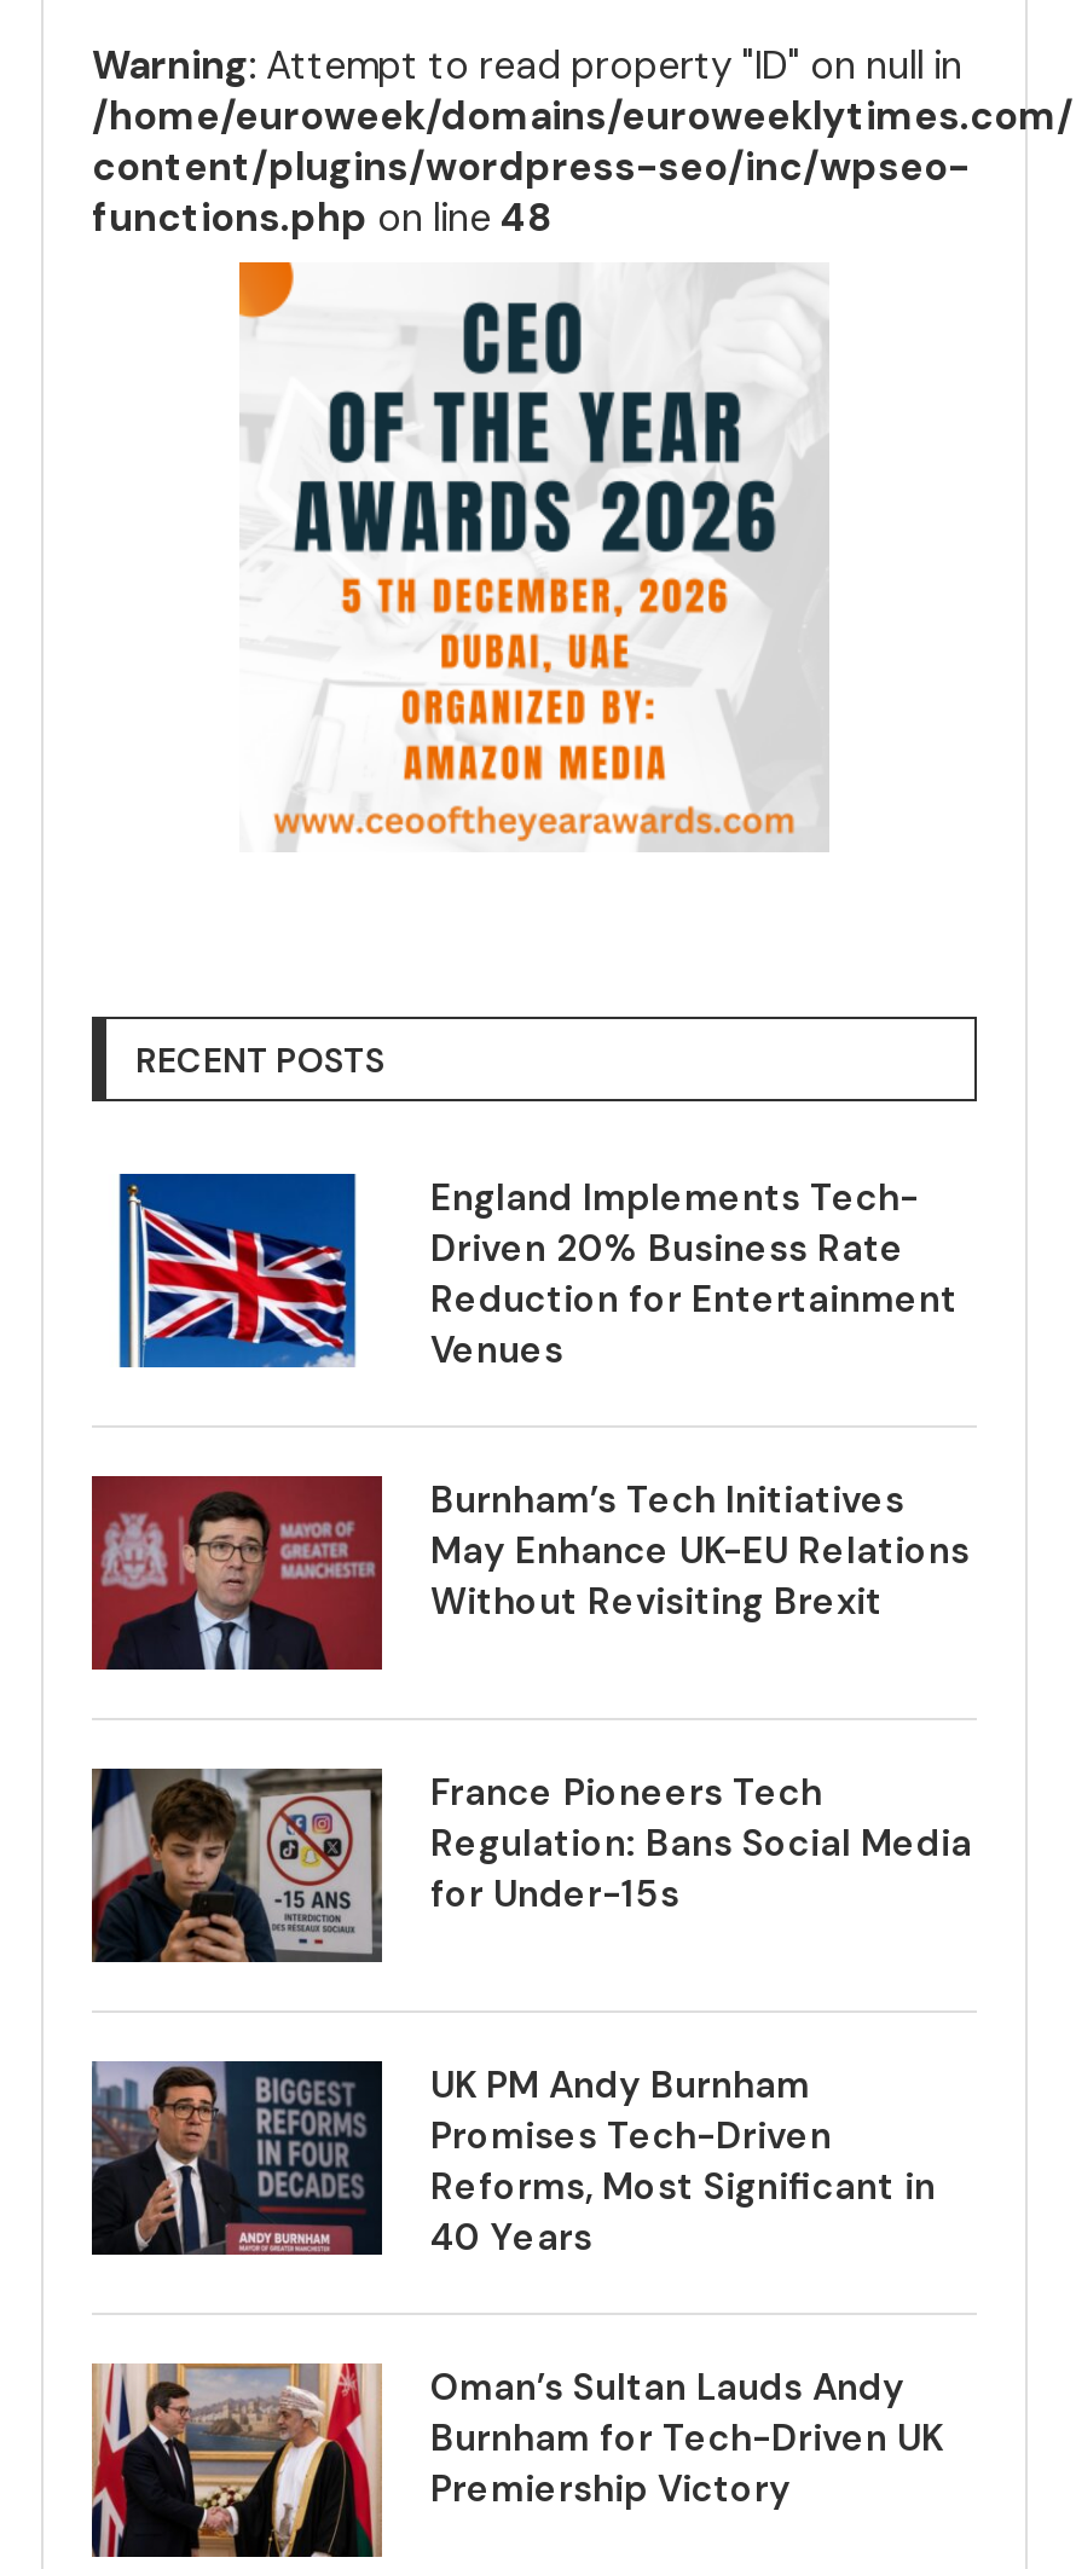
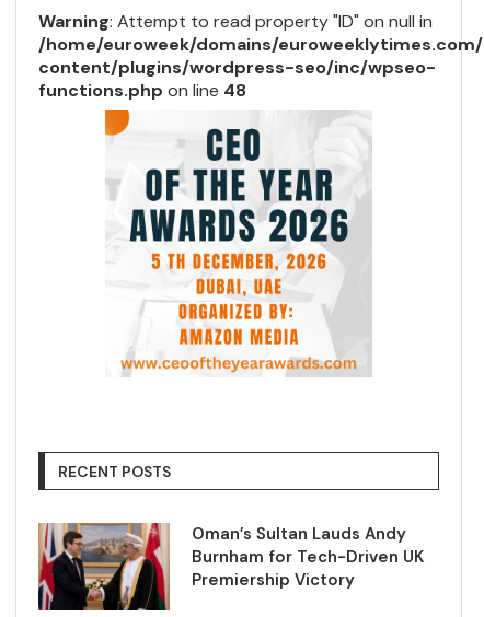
[116,1171,970,1626] [image] | England Implements Tech- | Driven 20% Business Rate | Reduction for Entertainment | Venues | Burnham’s Tech Initiatives | May Enhance UK-EU Relations | Without Revisiting Brexit -> none
[89,1474,384,1672] [image] -> none
[89,1766,972,1965] [image] | France Pioneers Tech | Regulation: Bans Social Media | for Under-15s -> none
[89,2059,936,2262] [image] | UK PM Andy Burnham | Promises Tech-Driven | Reforms, Most Significant in | 40 Years -> none

